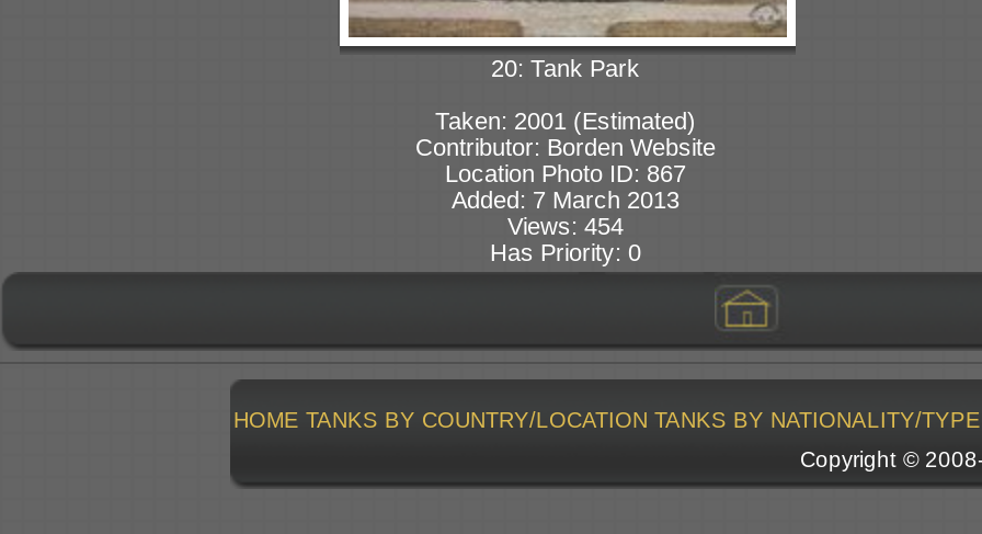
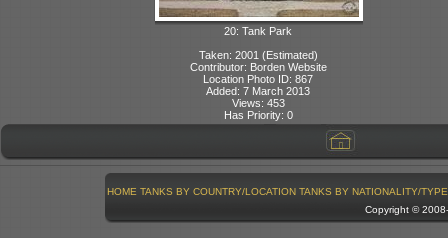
[507,212,624,238] Views: 454 -> [231,97,284,109] Views: 453

